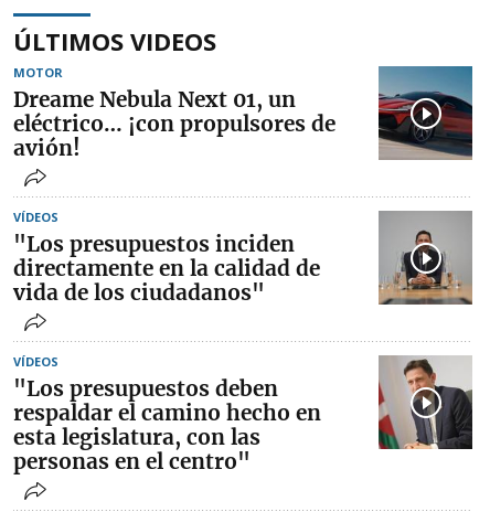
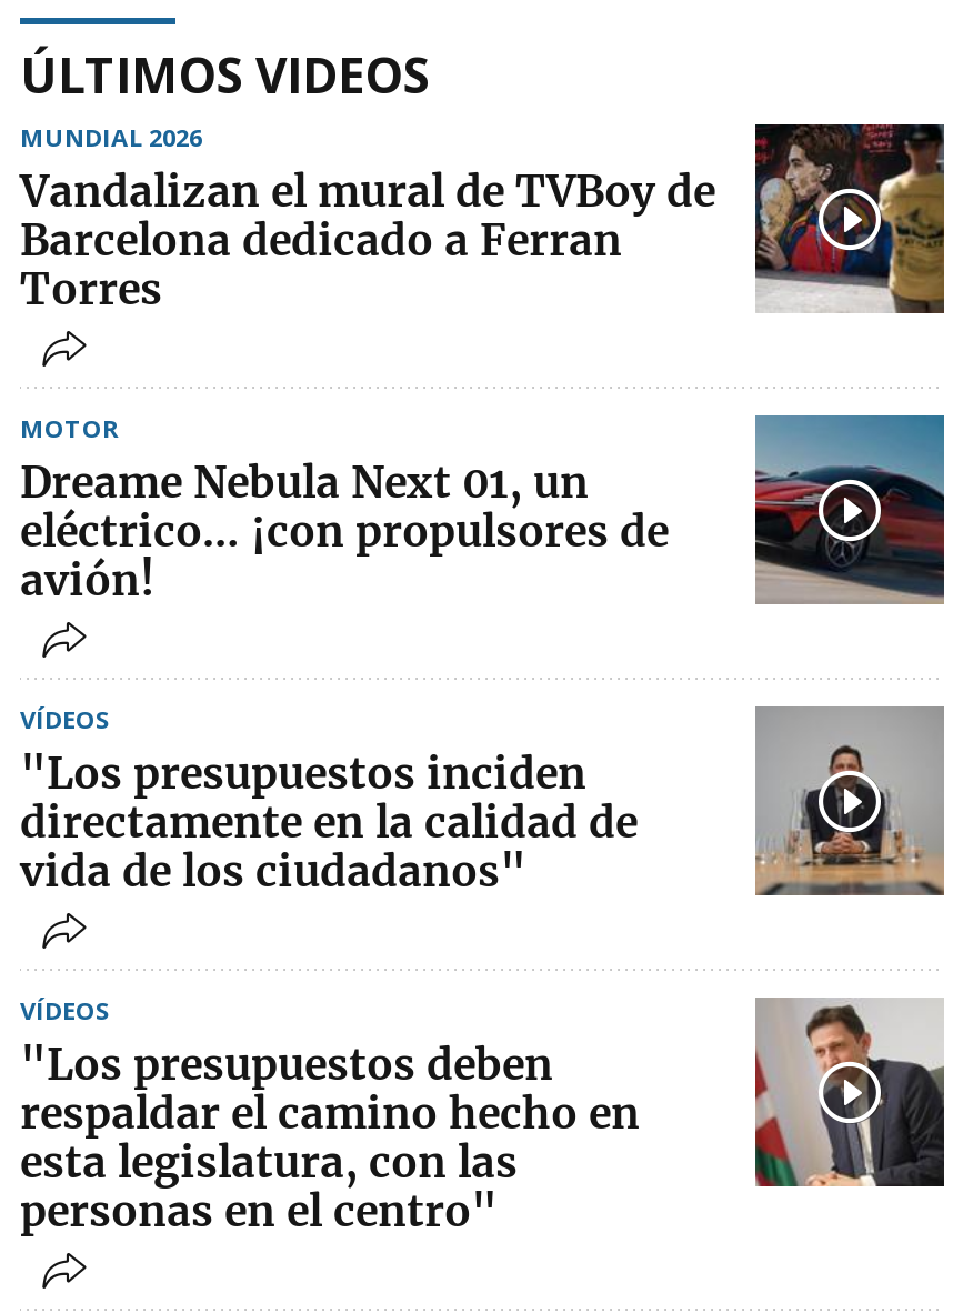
none -> [20,121,946,317] [image] | MUNDIAL 2026 | Vandalizan el mural de TVBoy de | Barcelona dedicado a Ferran | Torres

